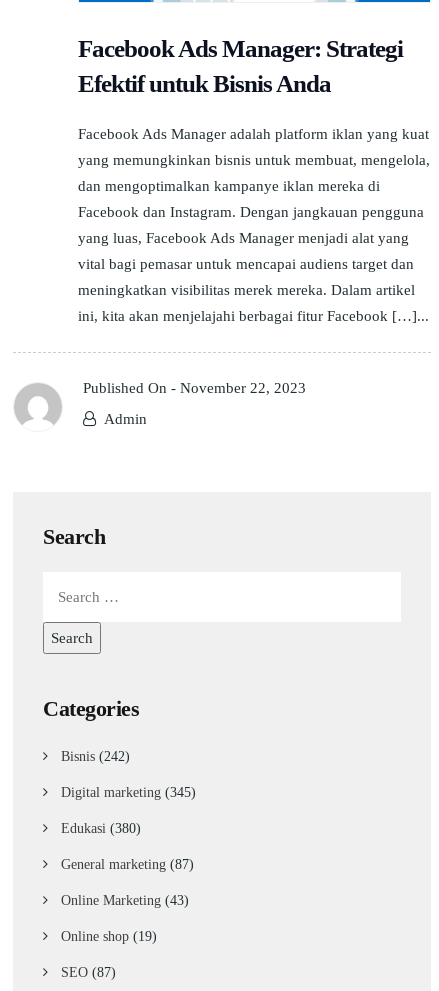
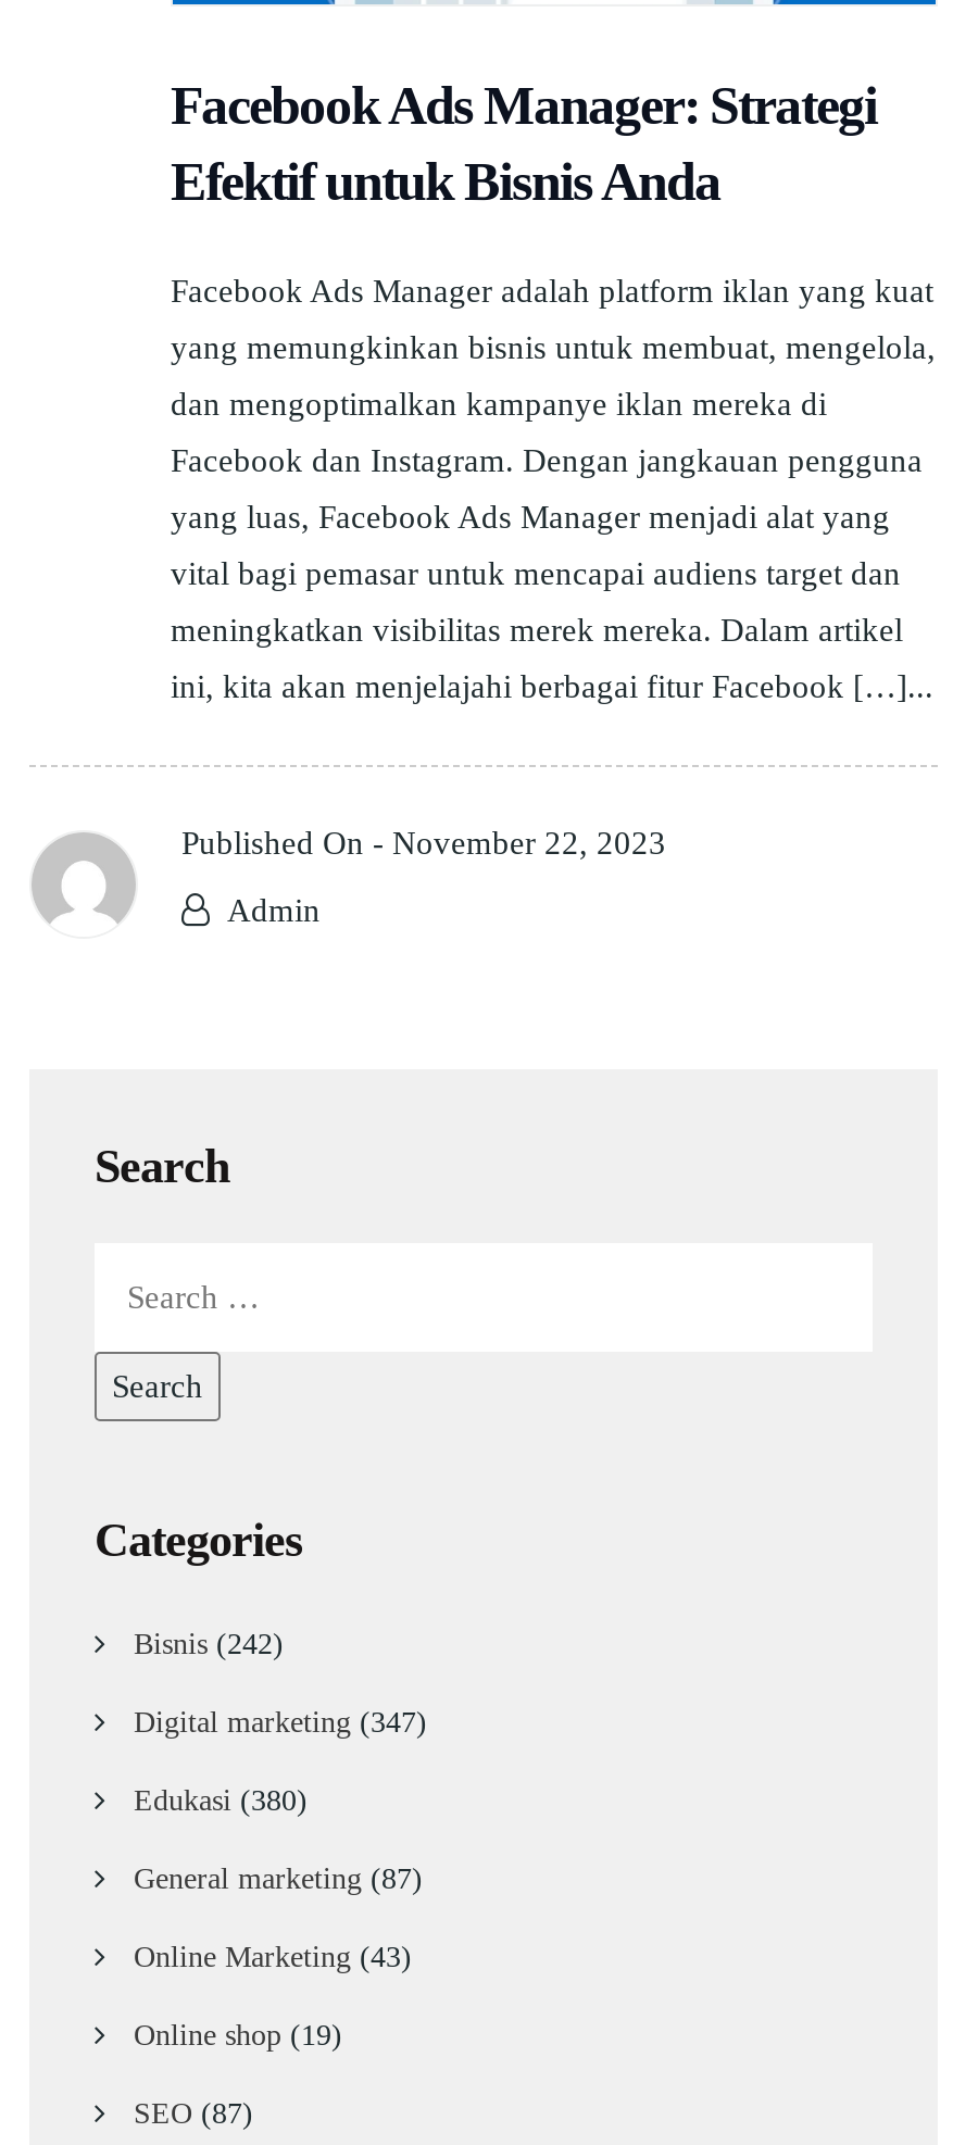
[61,785,196,800] Digital marketing (345) -> [134,1706,427,1739] Digital marketing (347)

